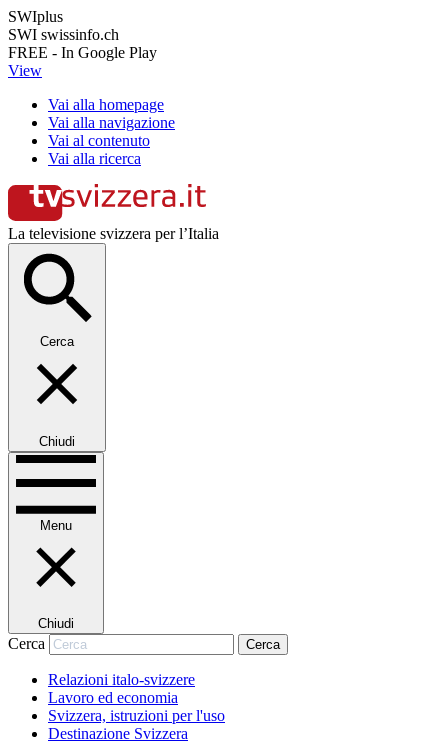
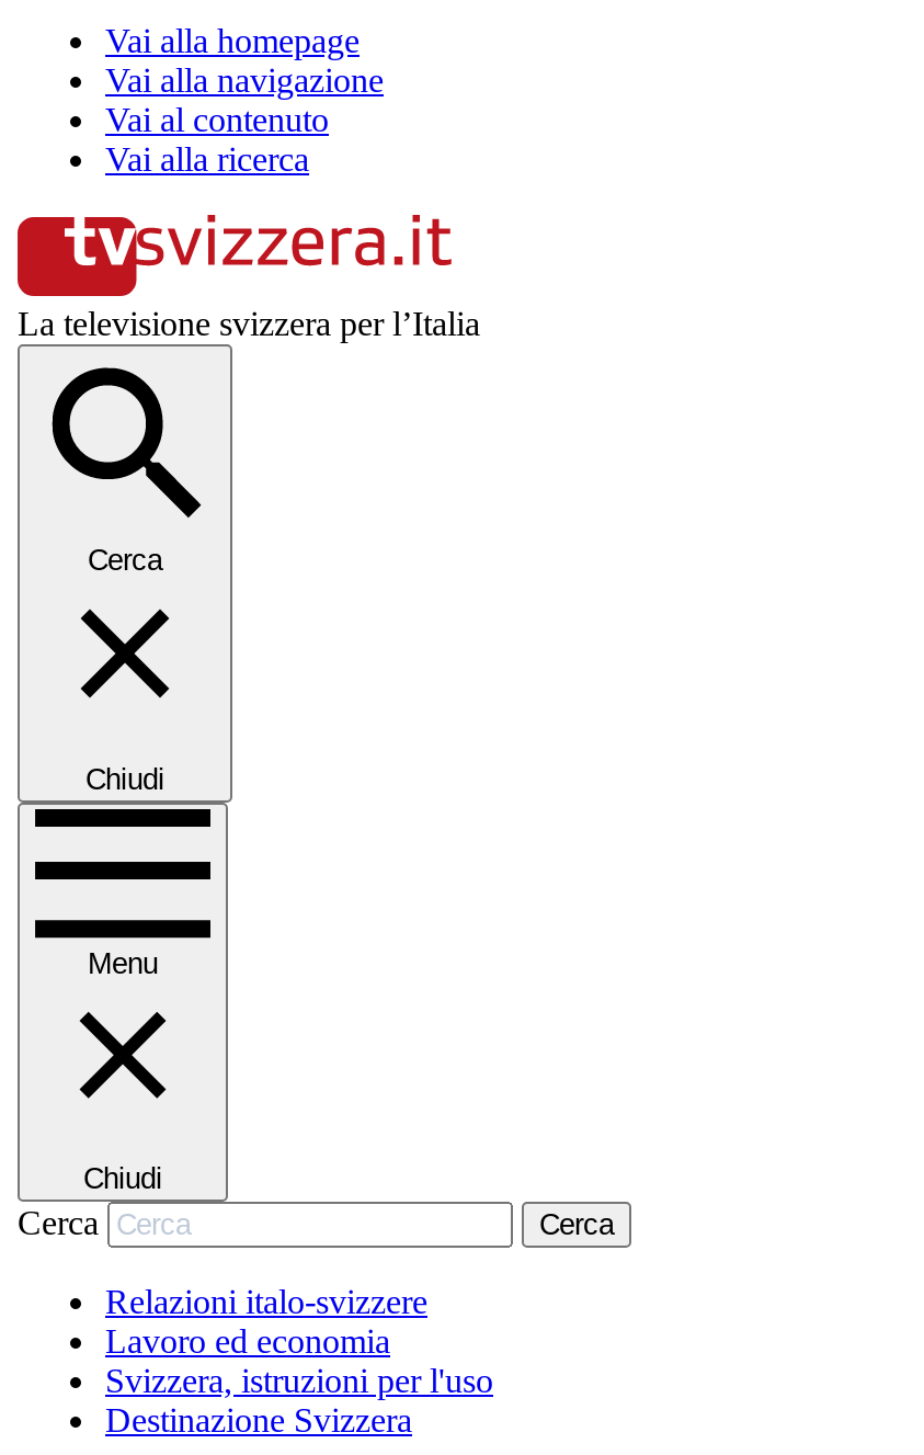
[8,8,157,79] SWIplus | SWI swissinfo.ch | FREE - In Google Play | View -> none

